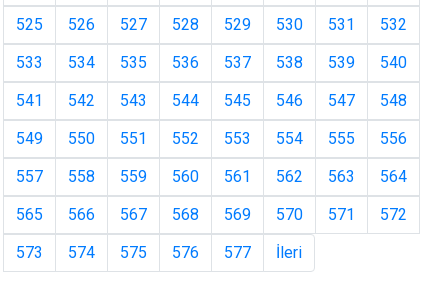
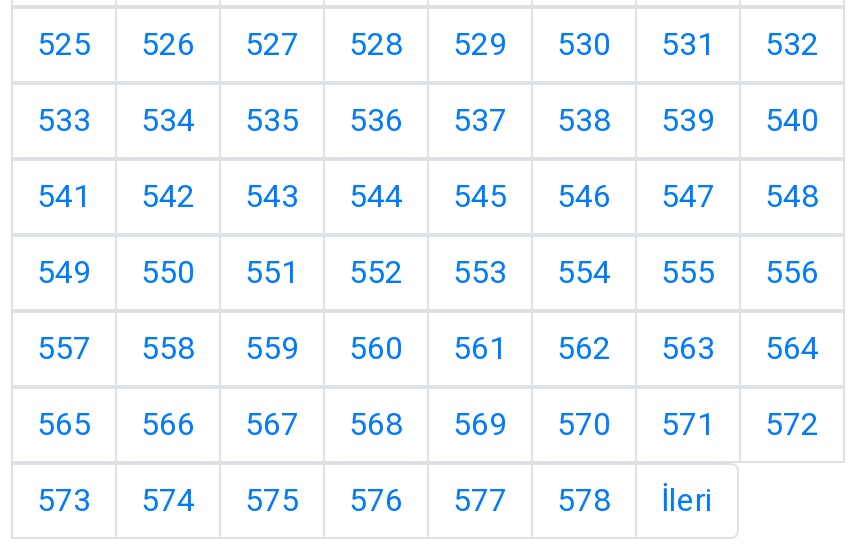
none -> [557,481,611,519] 578

